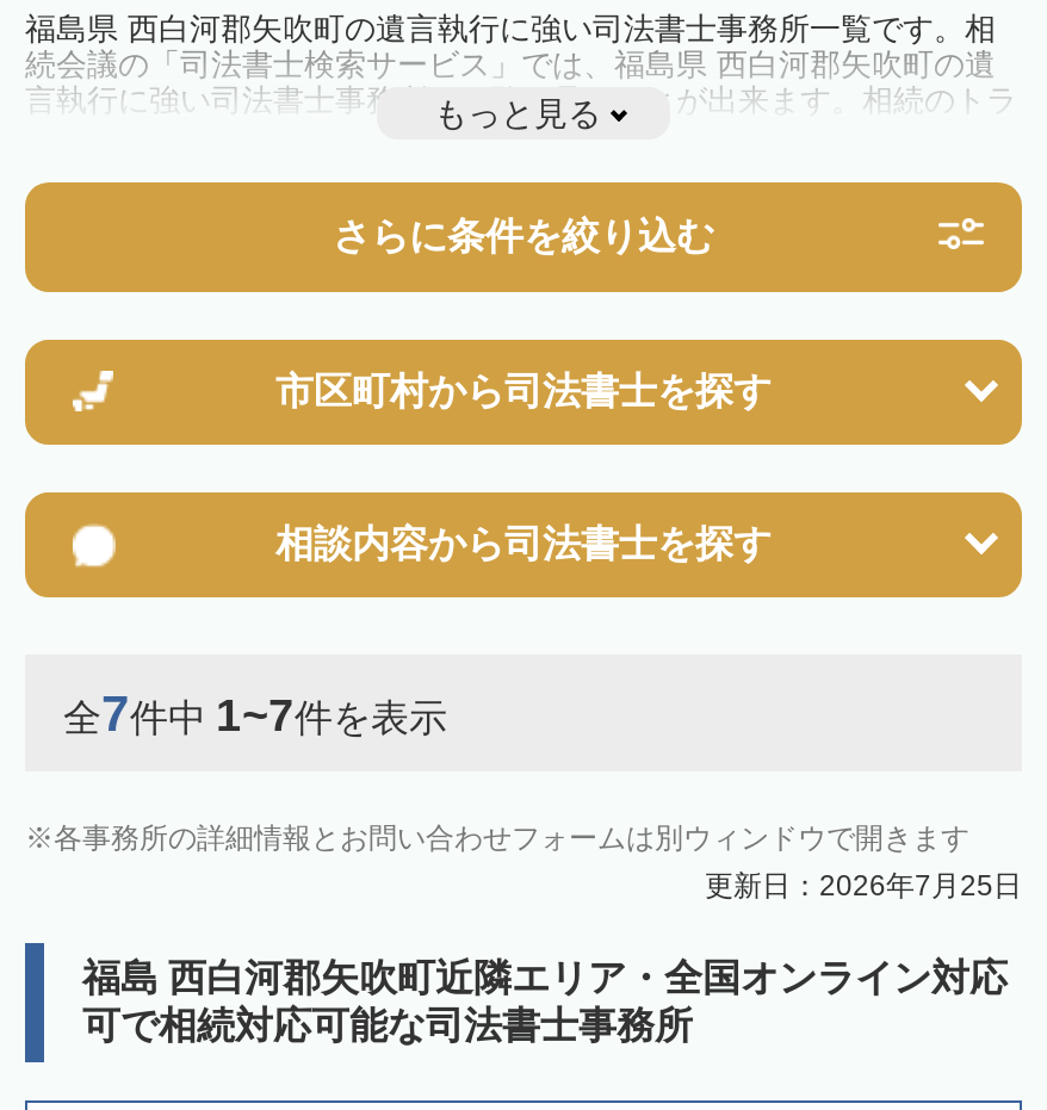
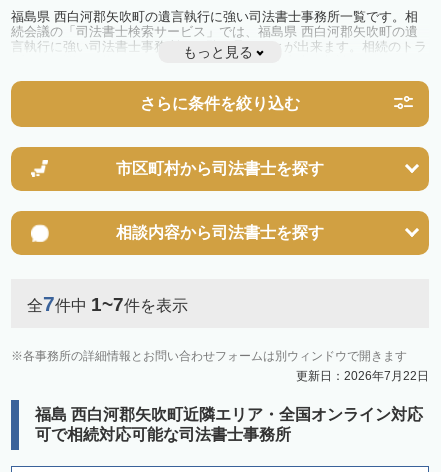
[705,870,1022,903] 更新日：2026年7月25日 -> [296,369,429,383] 更新日：2026年7月22日

